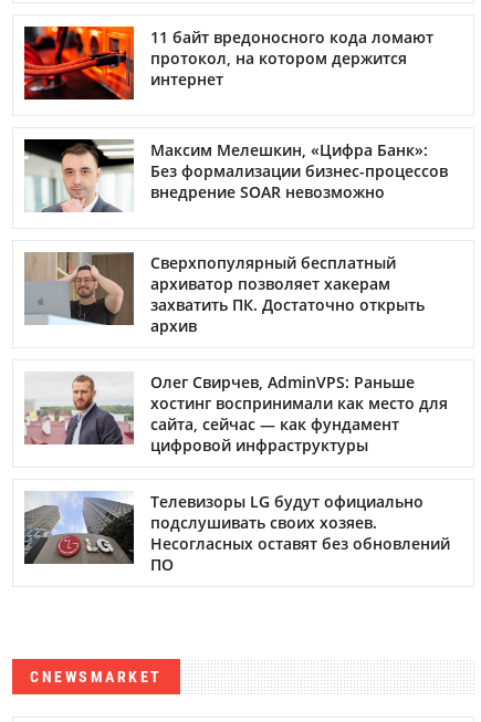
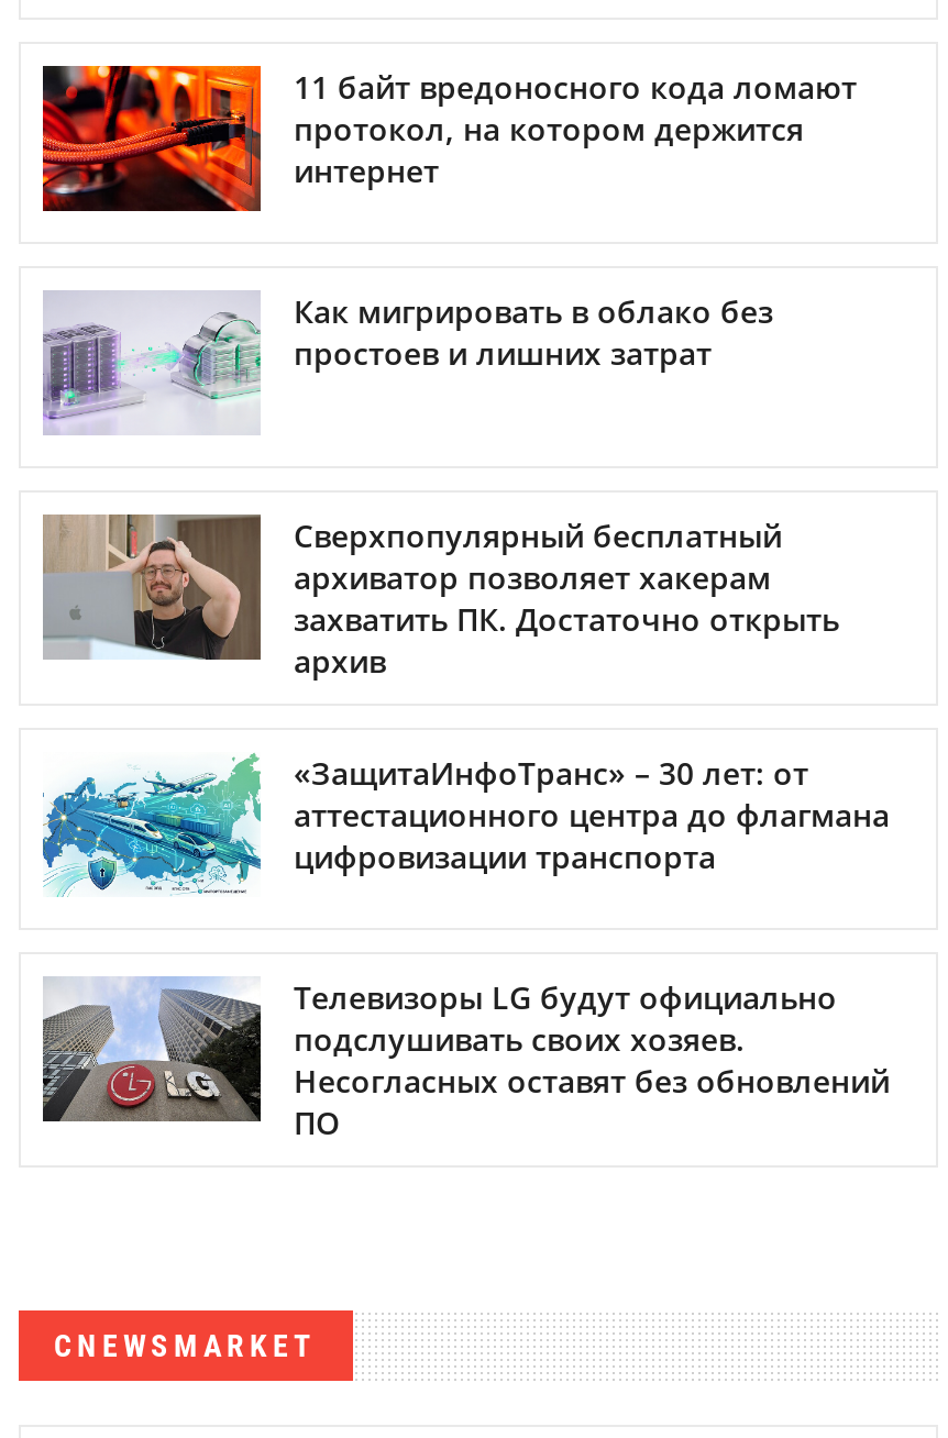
[23,138,448,213] [image] | Максим Мелешкин, «Цифра Банк»: | Без формализации бизнес-процессов | внедрение SOAR невозможно -> [43,290,773,435] [image] | Как мигрировать в облако без | простоев и лишних затрат
[24,372,448,456] [image] | Олег Свирчев, AdminVPS: Раньше | хостинг воспринимали как место для | сайта, сейчас — как фундамент | цифровой инфраструктуры -> [41,752,890,897] [image] | «ЗащитаИнфоТранс» – 30 лет: от | аттестационного центра до флагмана | цифровизации транспорта

